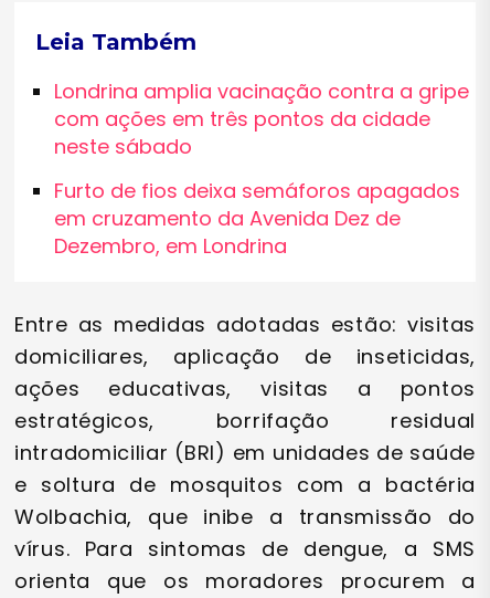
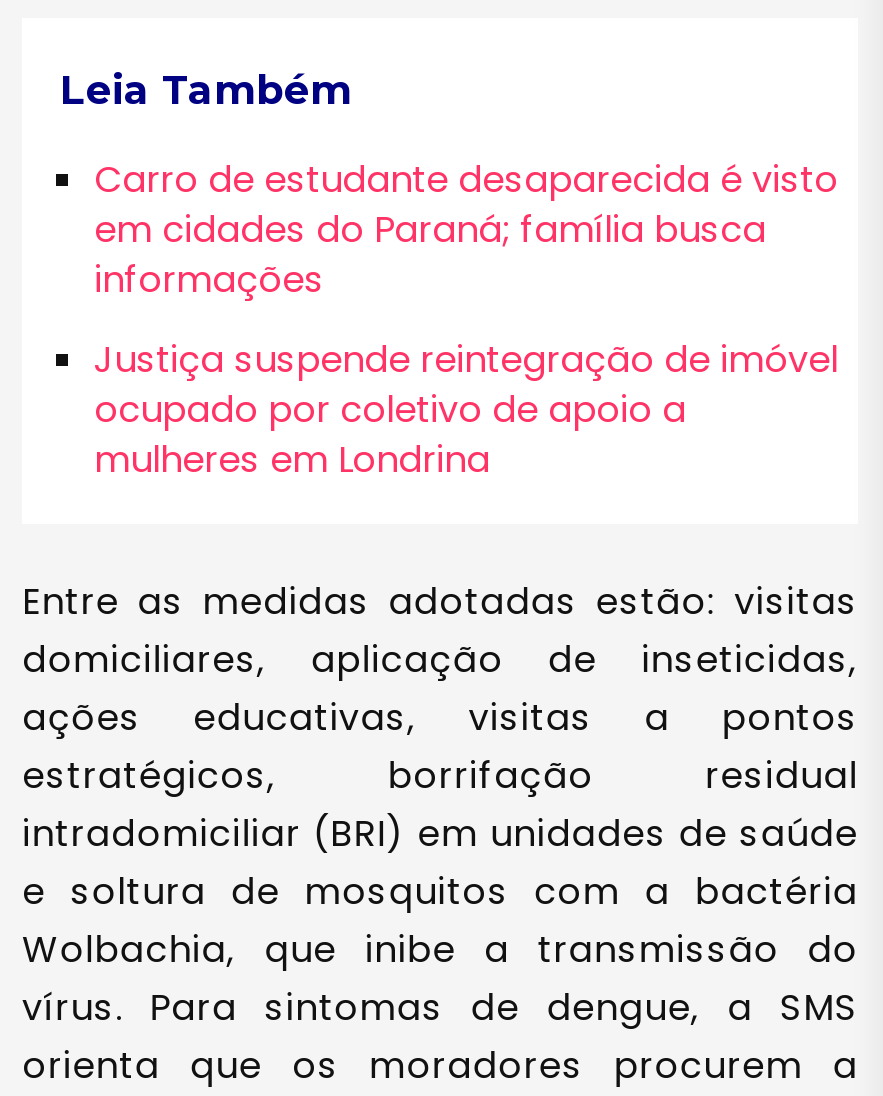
[54,78,469,160] Londrina amplia vacinação contra a gripe | com ações em três pontos da cidade | neste sábado -> [94,154,838,304] Carro de estudante desaparecida é visto | em cidades do Paraná; família busca | informações
[54,177,460,260] Furto de fios deixa semáforos apagados | em cruzamento da Avenida Dez de | Dezembro, em Londrina -> [94,334,838,484] Justiça suspende reintegração de imóvel | ocupado por coletivo de apoio a | mulheres em Londrina

